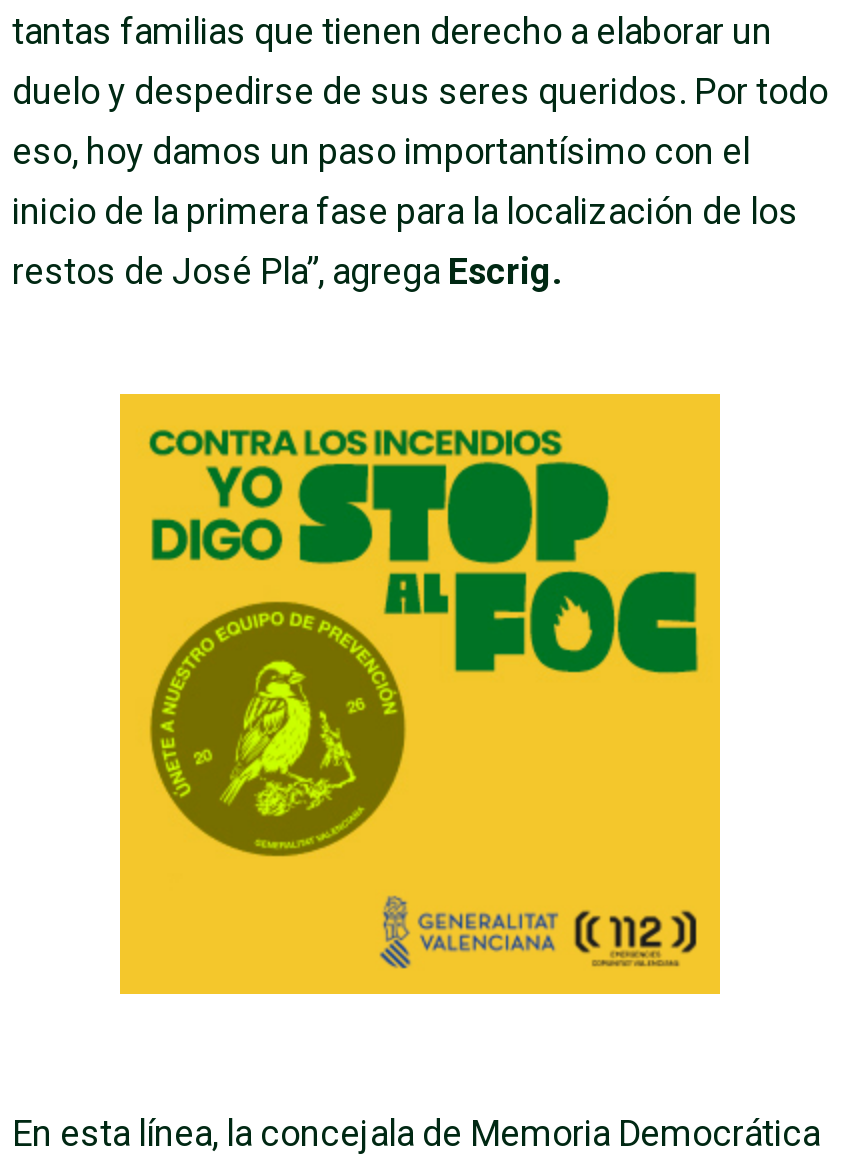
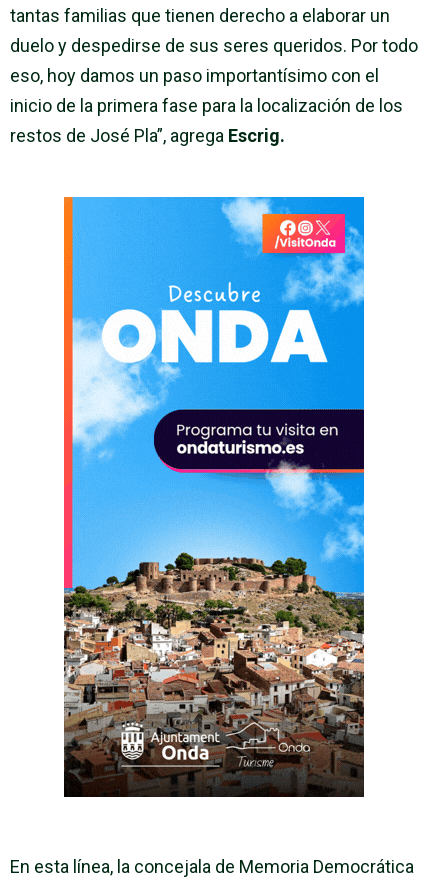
[118,391,722,995] [image] -> [63,196,365,798] [image]

